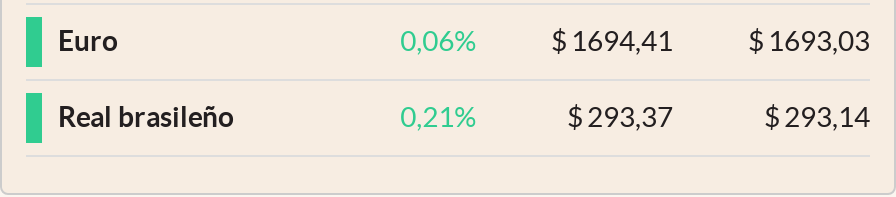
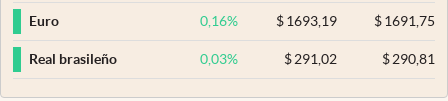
[400,25,476,57] 0,06% -> [200,13,238,29] 0,16%
[551,25,673,57] $ 1694,41 -> [275,13,336,29] $ 1693,19
[748,25,870,57] $ 1693,03 -> [374,13,435,29] $ 1691,75
[400,101,476,133] 0,21% -> [200,51,238,67] 0,03%
[567,101,673,133] $ 293,37 -> [283,51,336,67] $ 291,02
[764,101,870,133] $ 293,14 -> [382,51,435,67] $ 290,81

